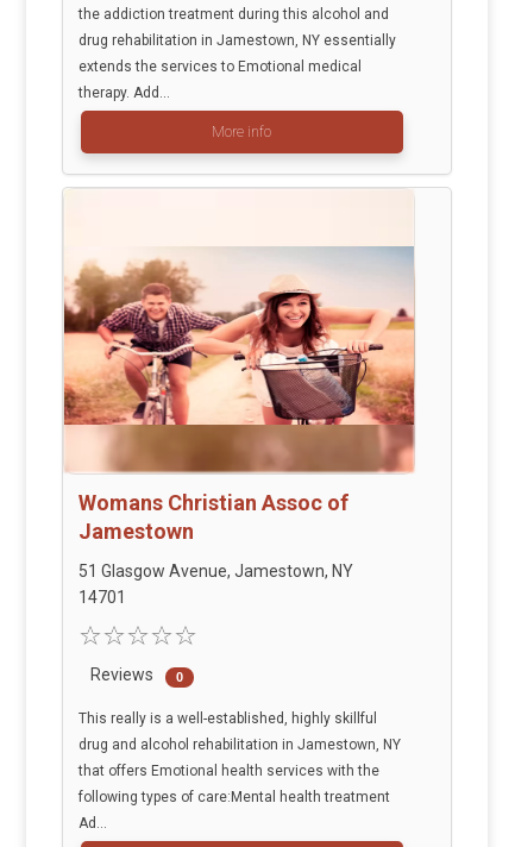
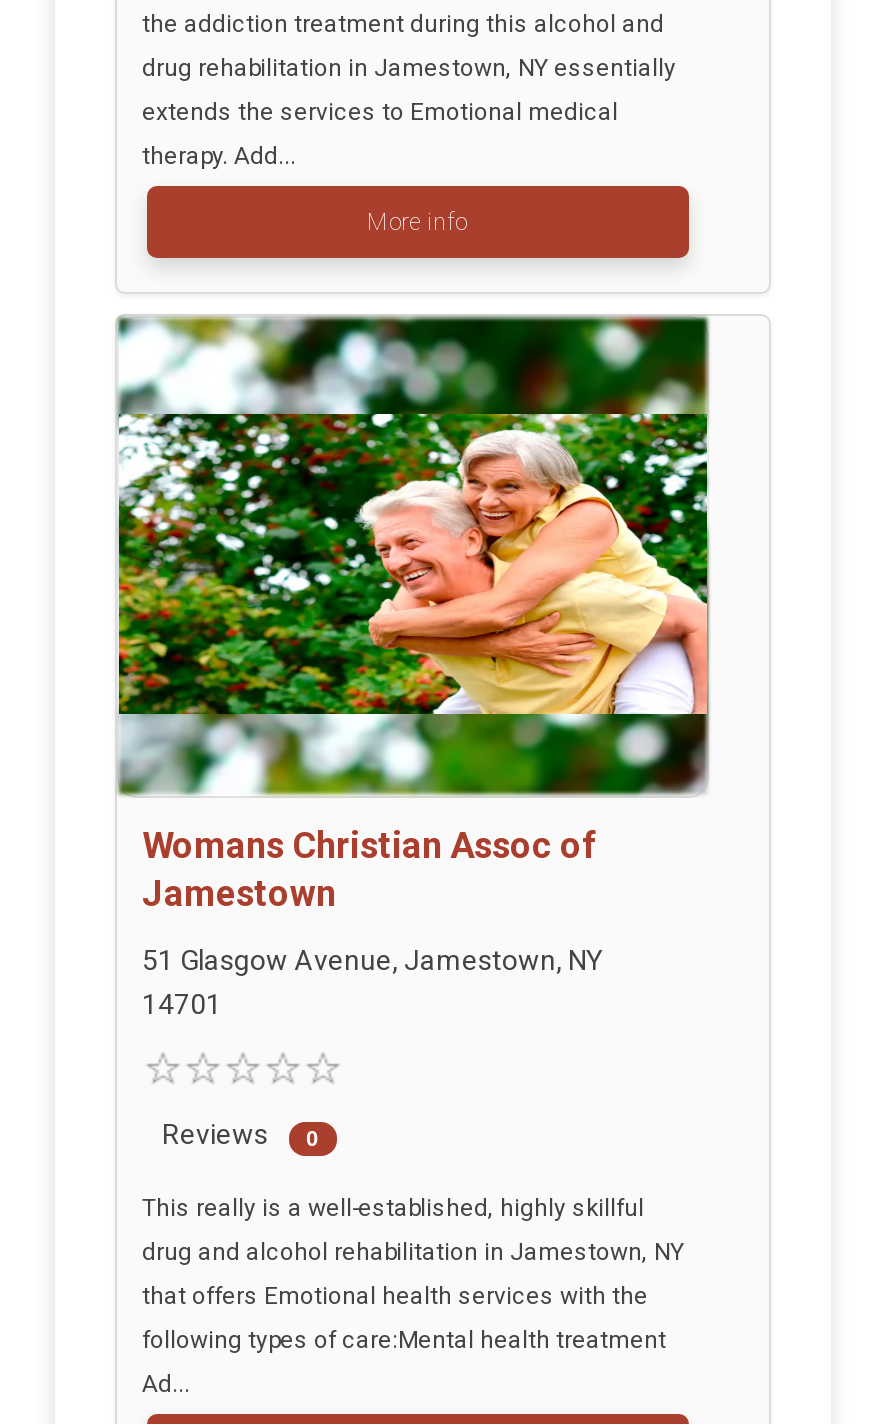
[63,188,415,475] [image] -> [115,314,711,796] [image]

